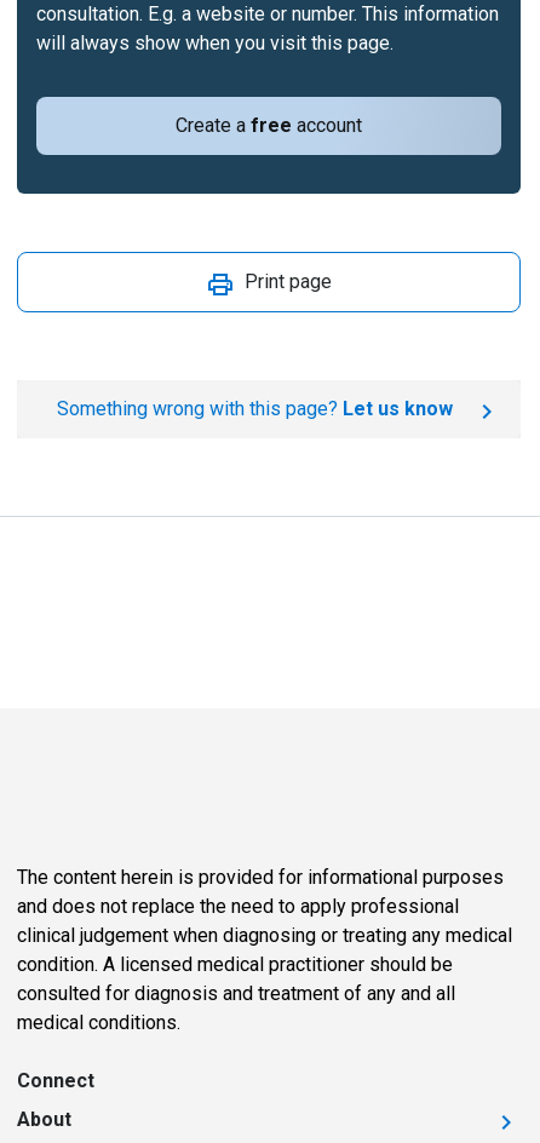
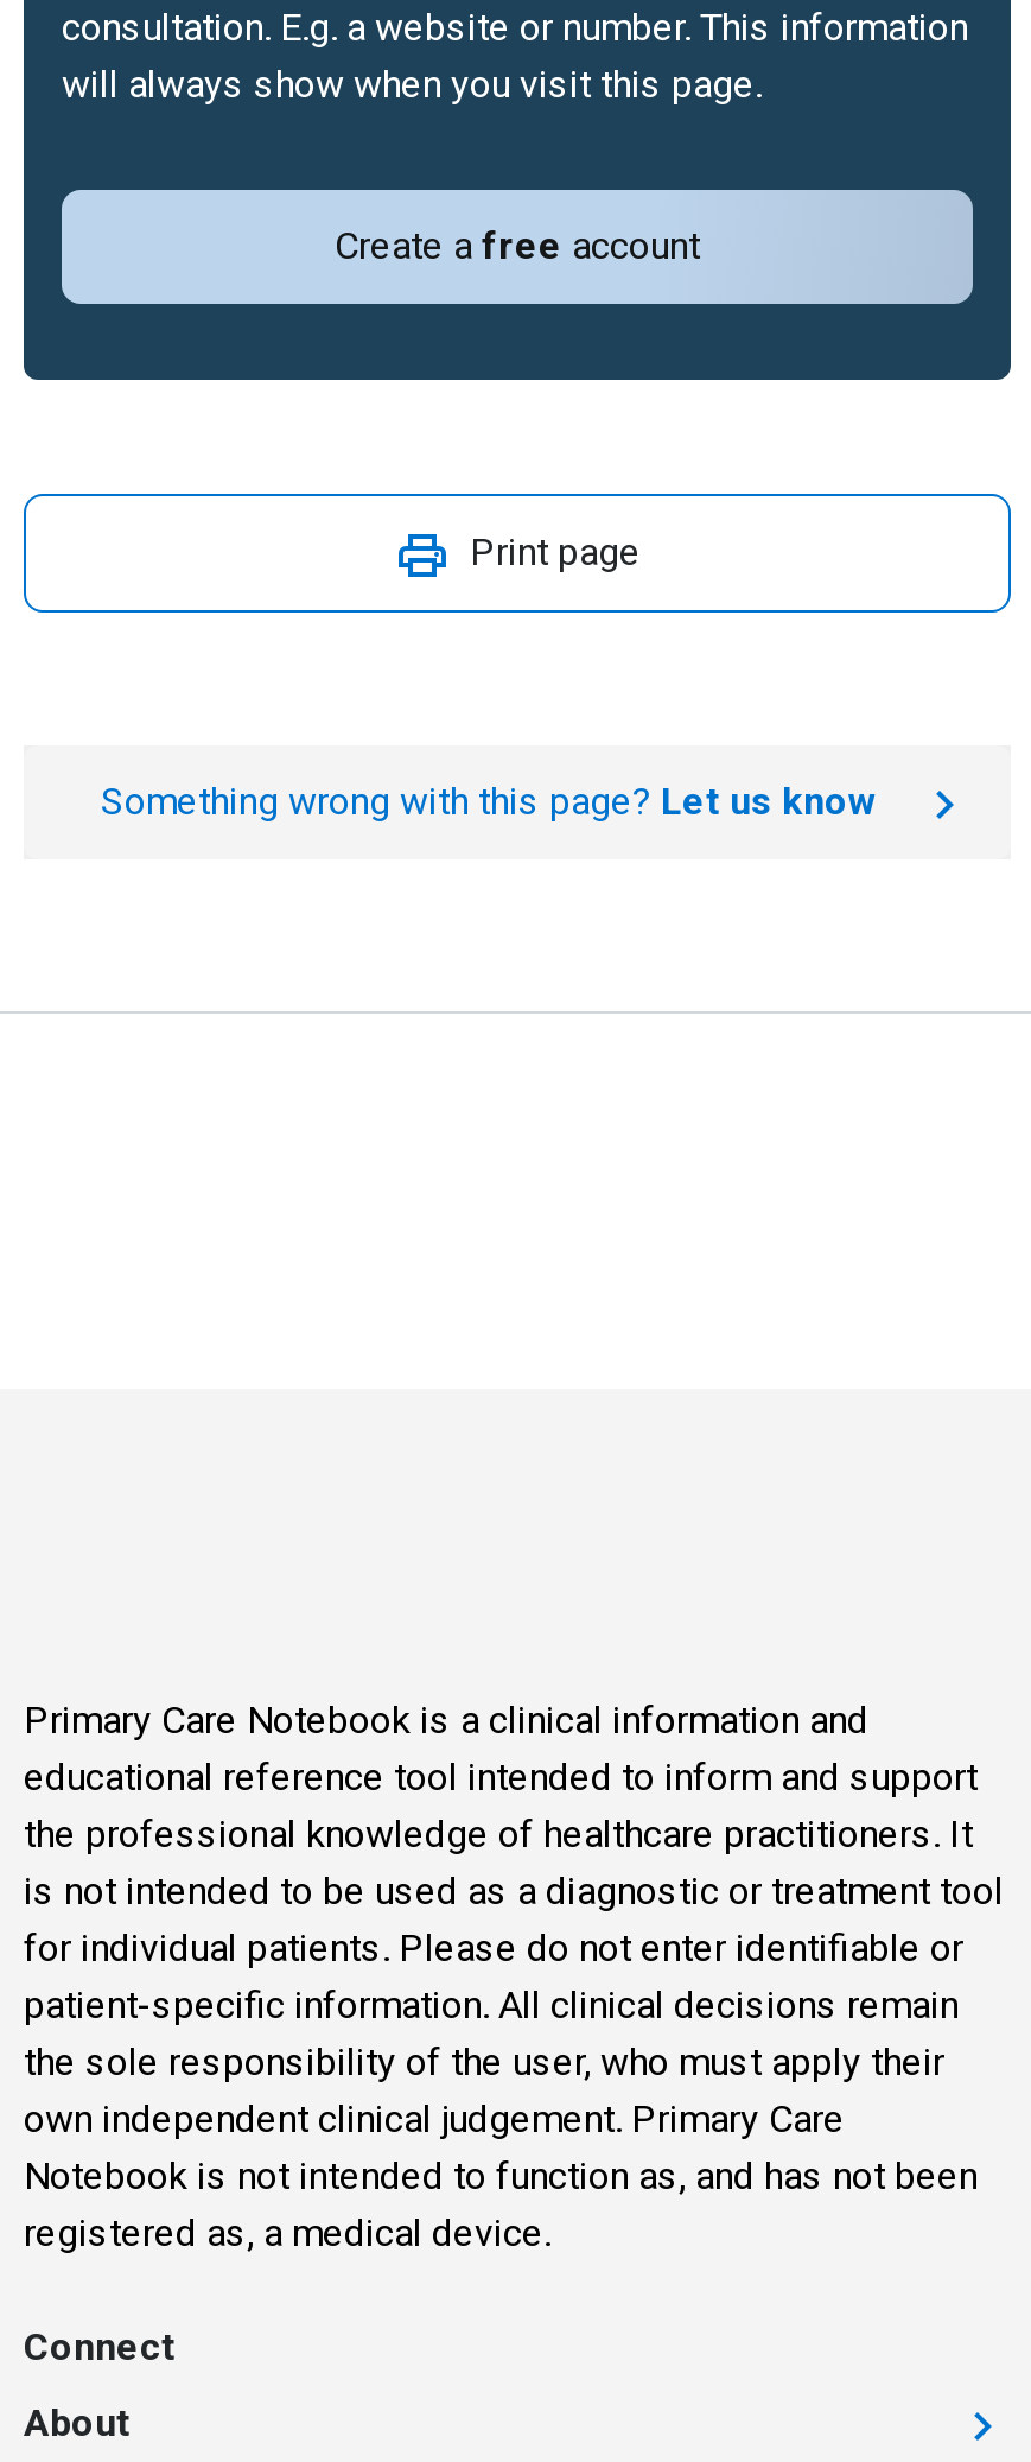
[17,866,512,1035] The content herein is provided for informational purposes | and does not replace the need to apply professional | clinical judgement when diagnosing or treating any medical | condition. A licensed medical practitioner should be | consulted for diagnosis and treatment of any and all | medical conditions. -> [24,1699,1004,2257] Primary Care Notebook is a clinical information and | educational reference tool intended to inform and support | the professional knowledge of healthcare practitioners. It | is not intended to be used as a diagnostic or treatment tool | for individual patients. Please do not enter identifiable or | patient-specific information. All clinical decisions remain | the sole responsibility of the user, who must apply their | own independent clinical judgement. Primary Care | Notebook is not intended to function as, and has not been | registered as, a medical device.

